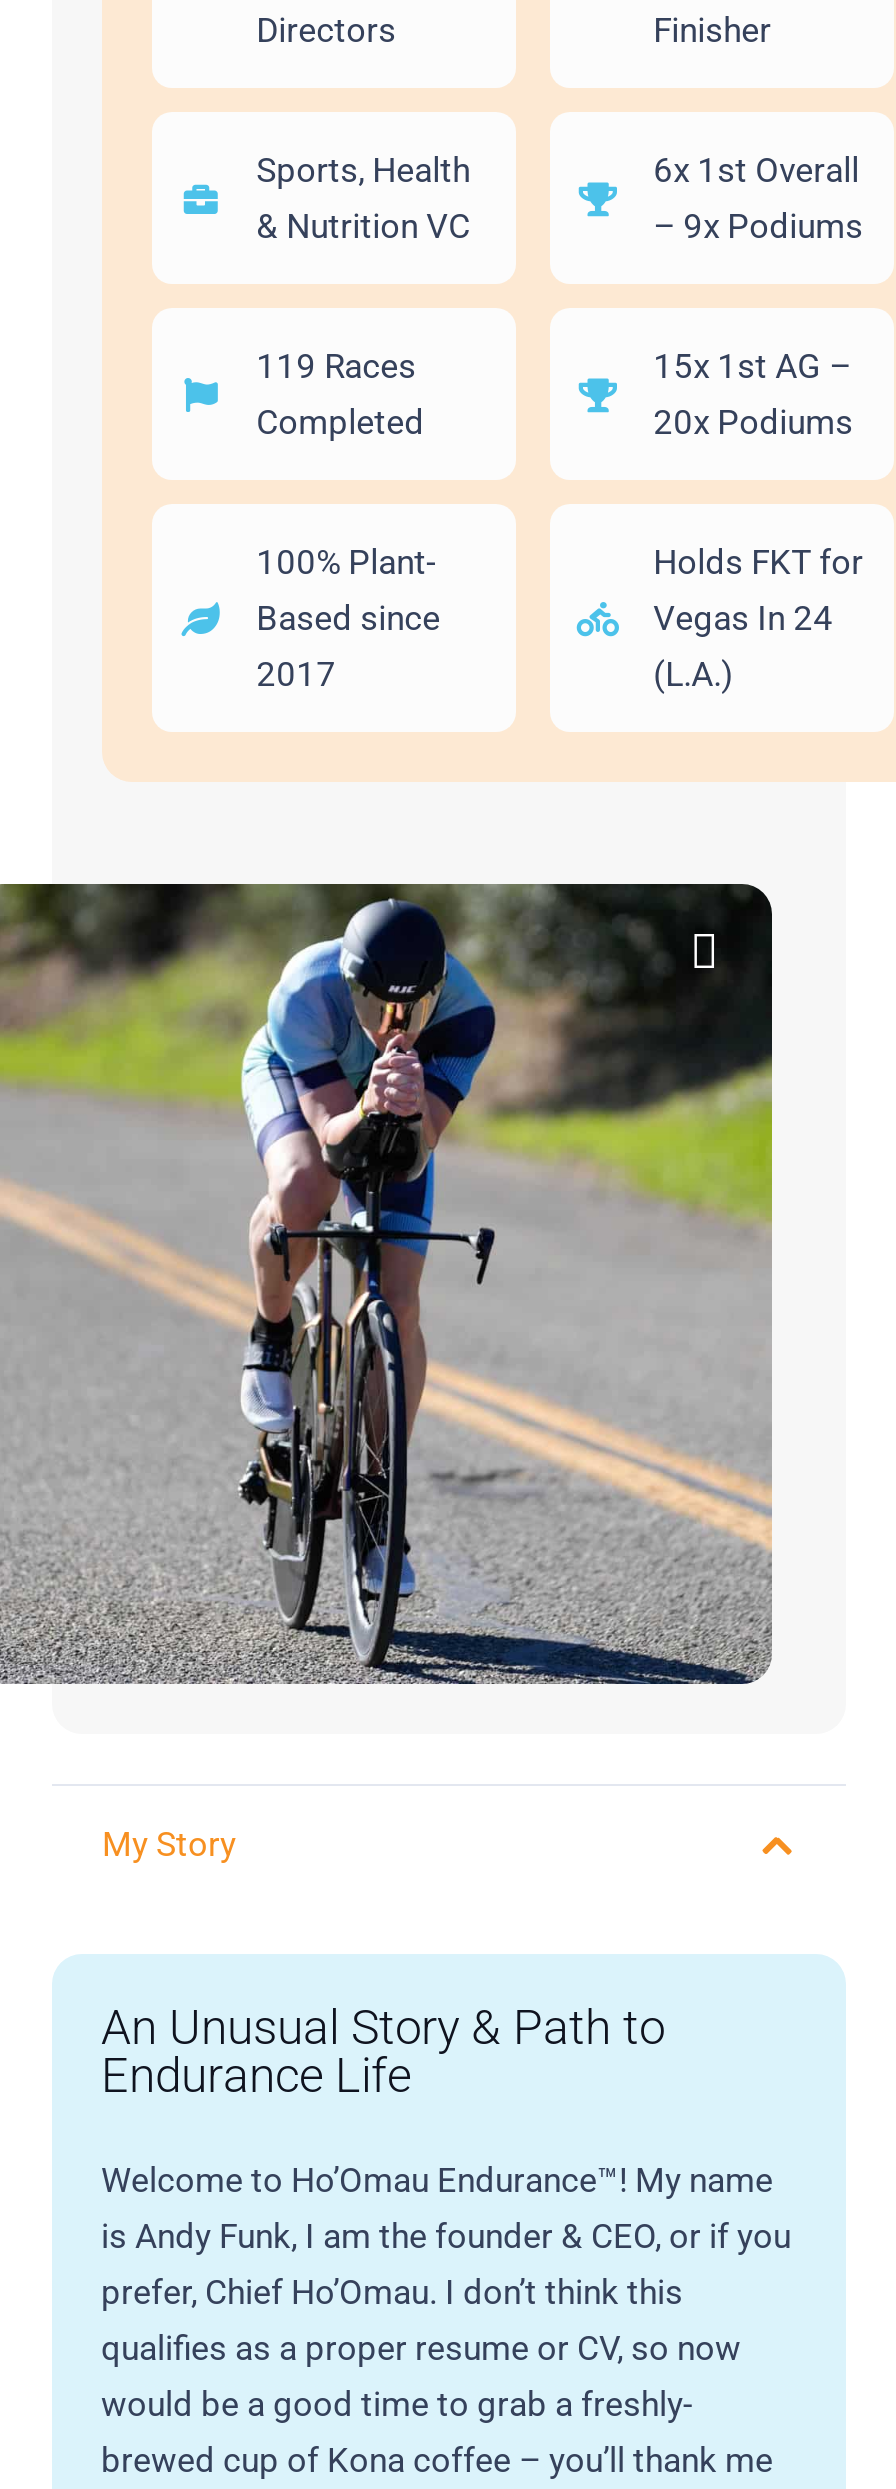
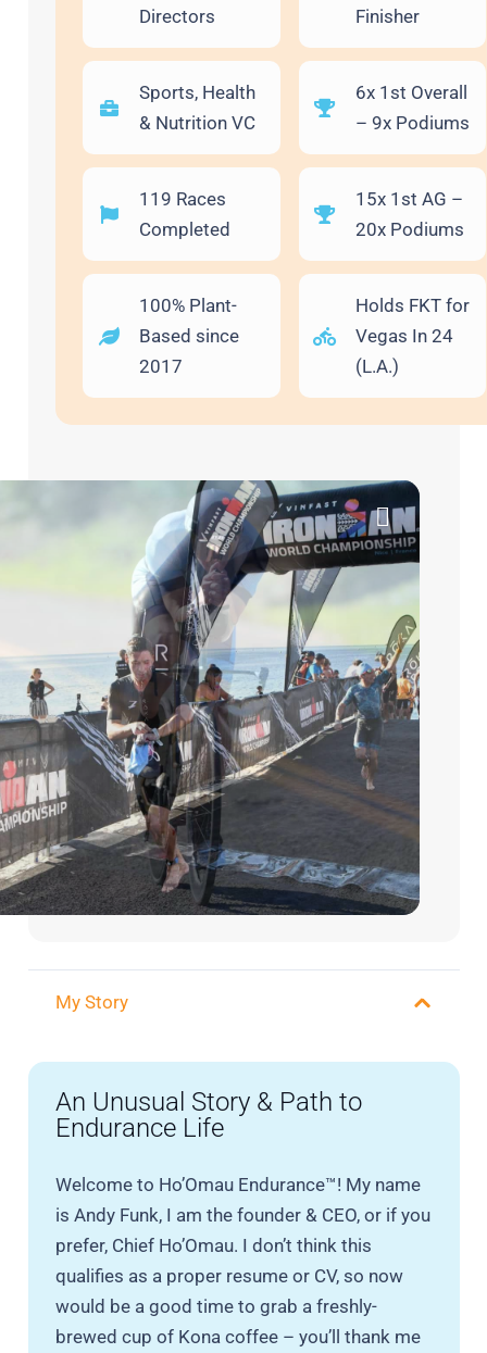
[6,882,772,1684] [image] -> [3,479,421,915] [image]

